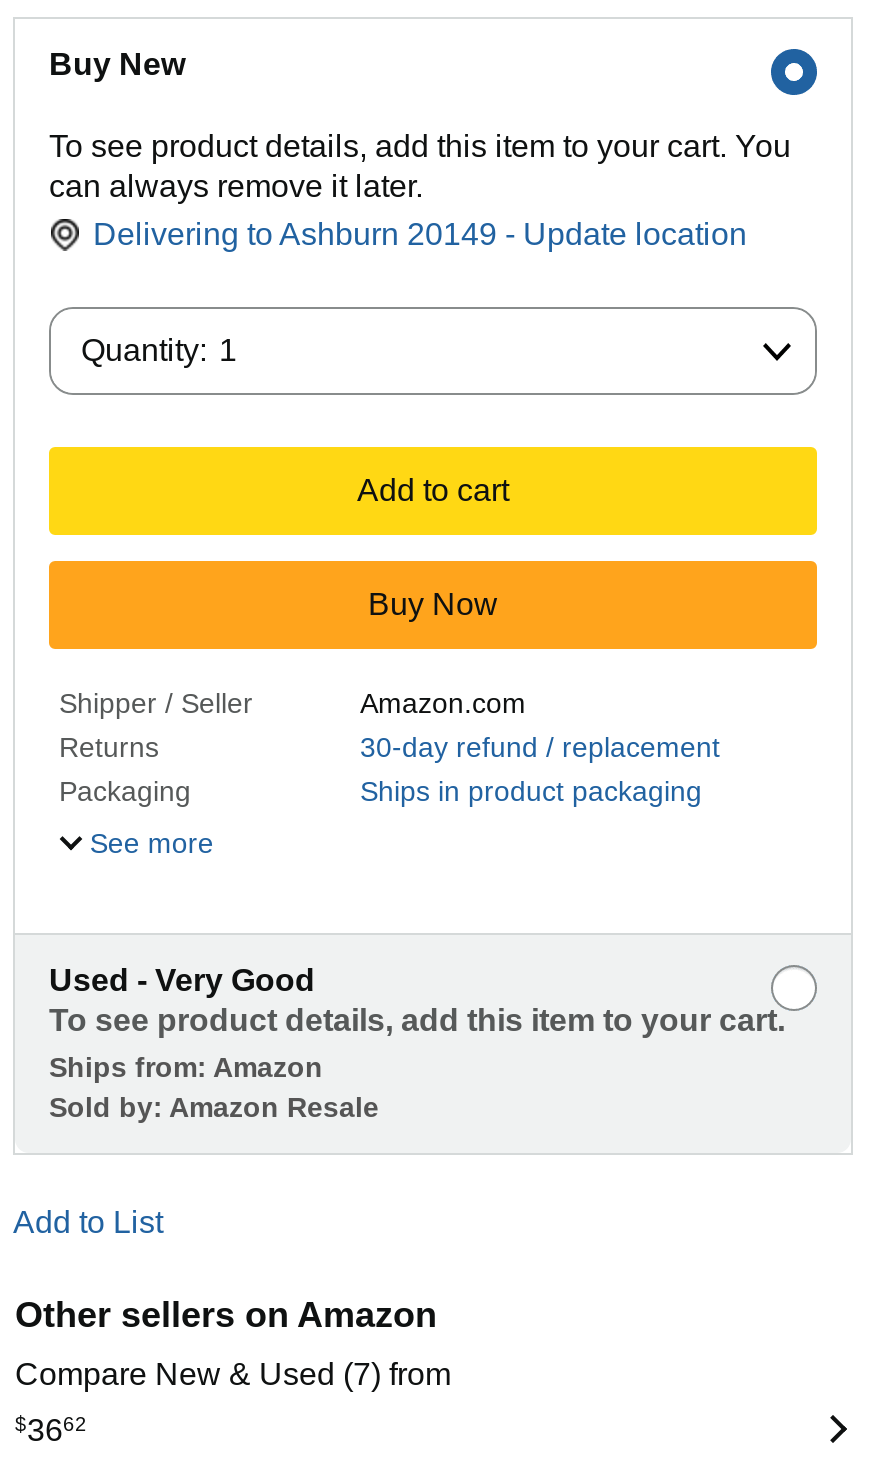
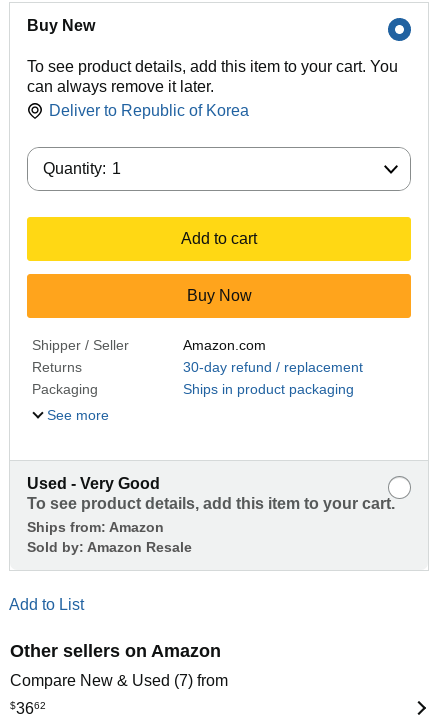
[93,217,747,251] Delivering to Ashburn 20149 - Update location -> [49,102,249,119] Deliver to Republic of Korea

